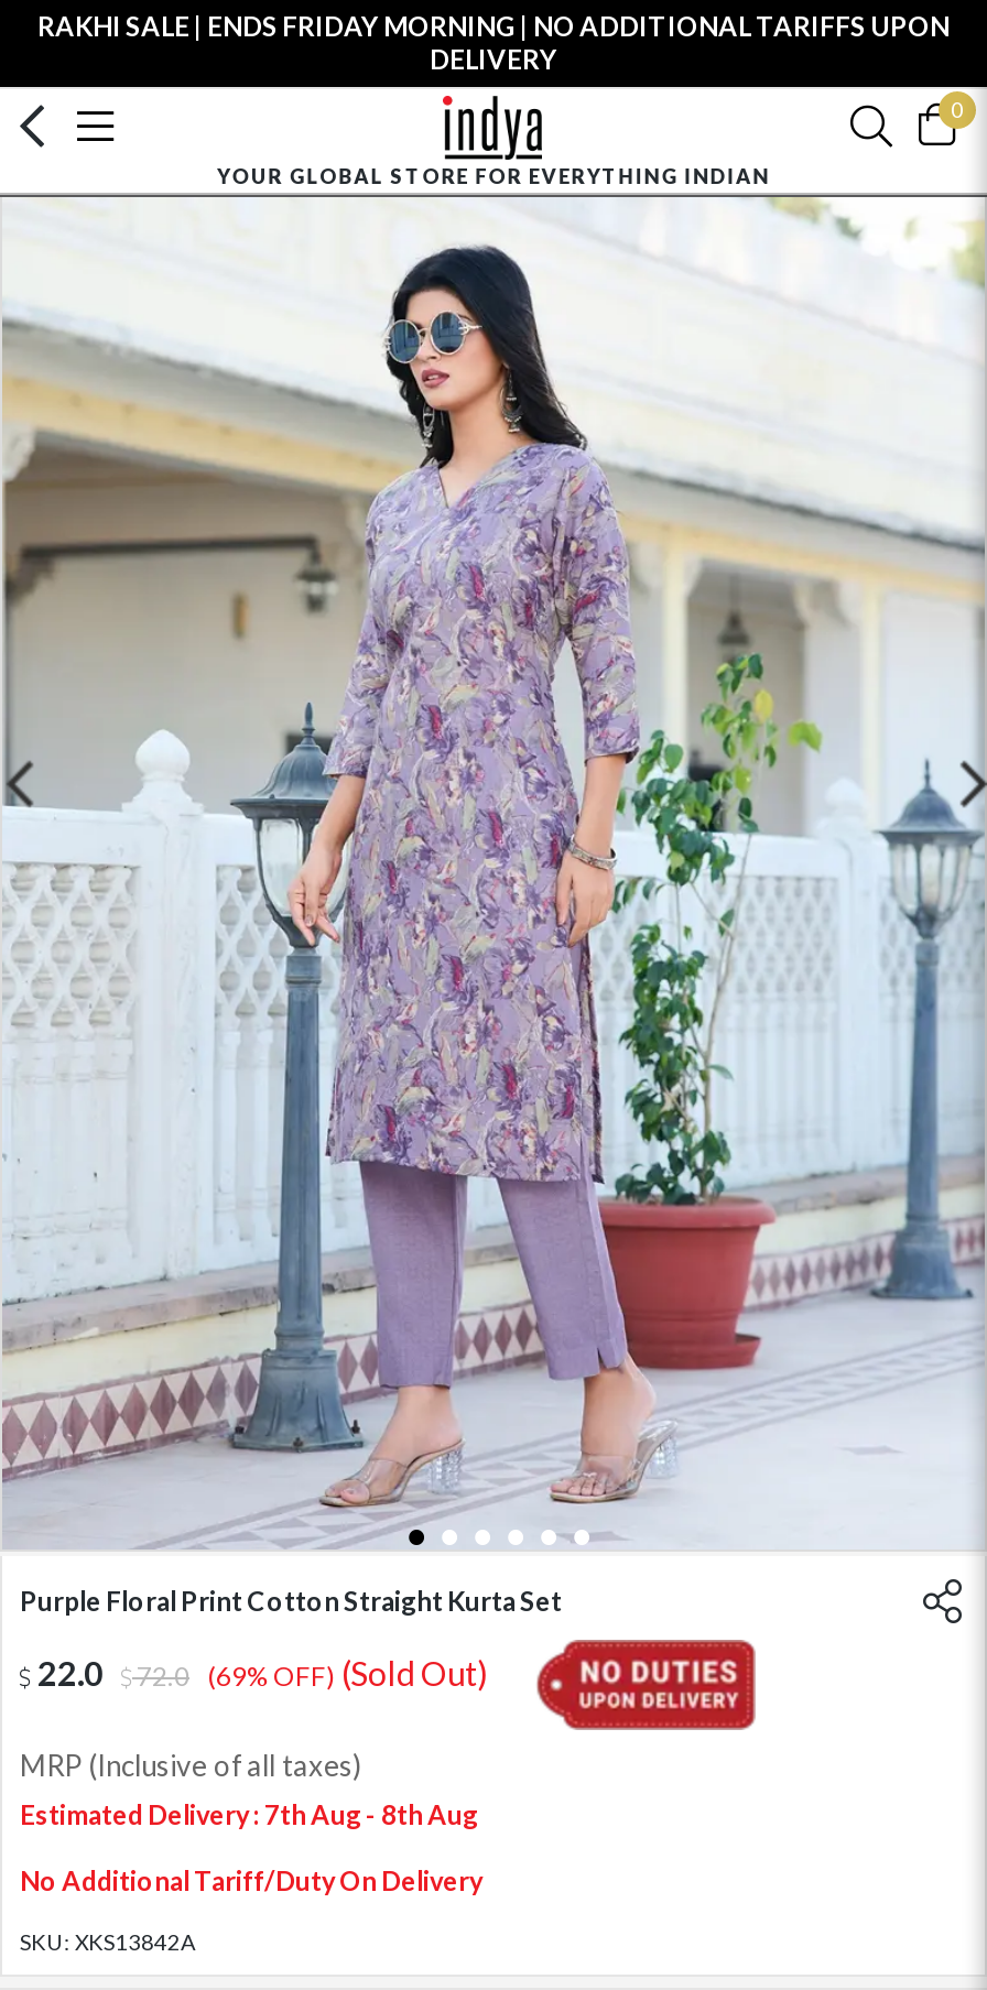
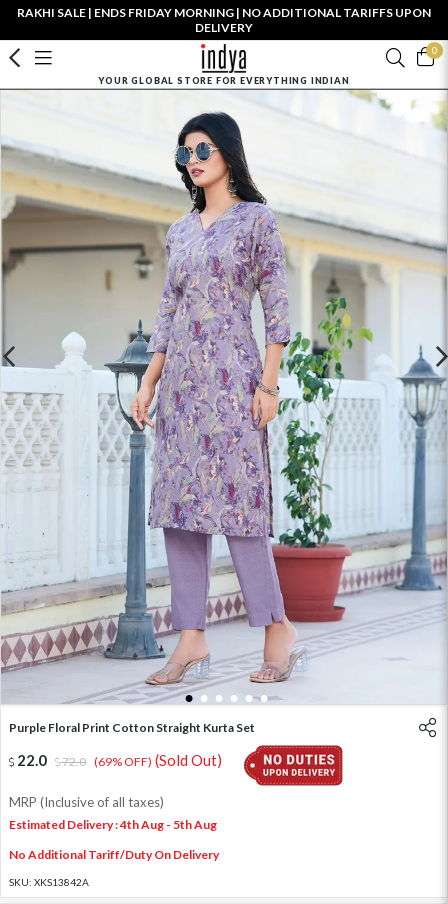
[20,1799,478,1832] Estimated Delivery : 7th Aug - 8th Aug -> [9,817,217,832] Estimated Delivery : 4th Aug - 5th Aug

